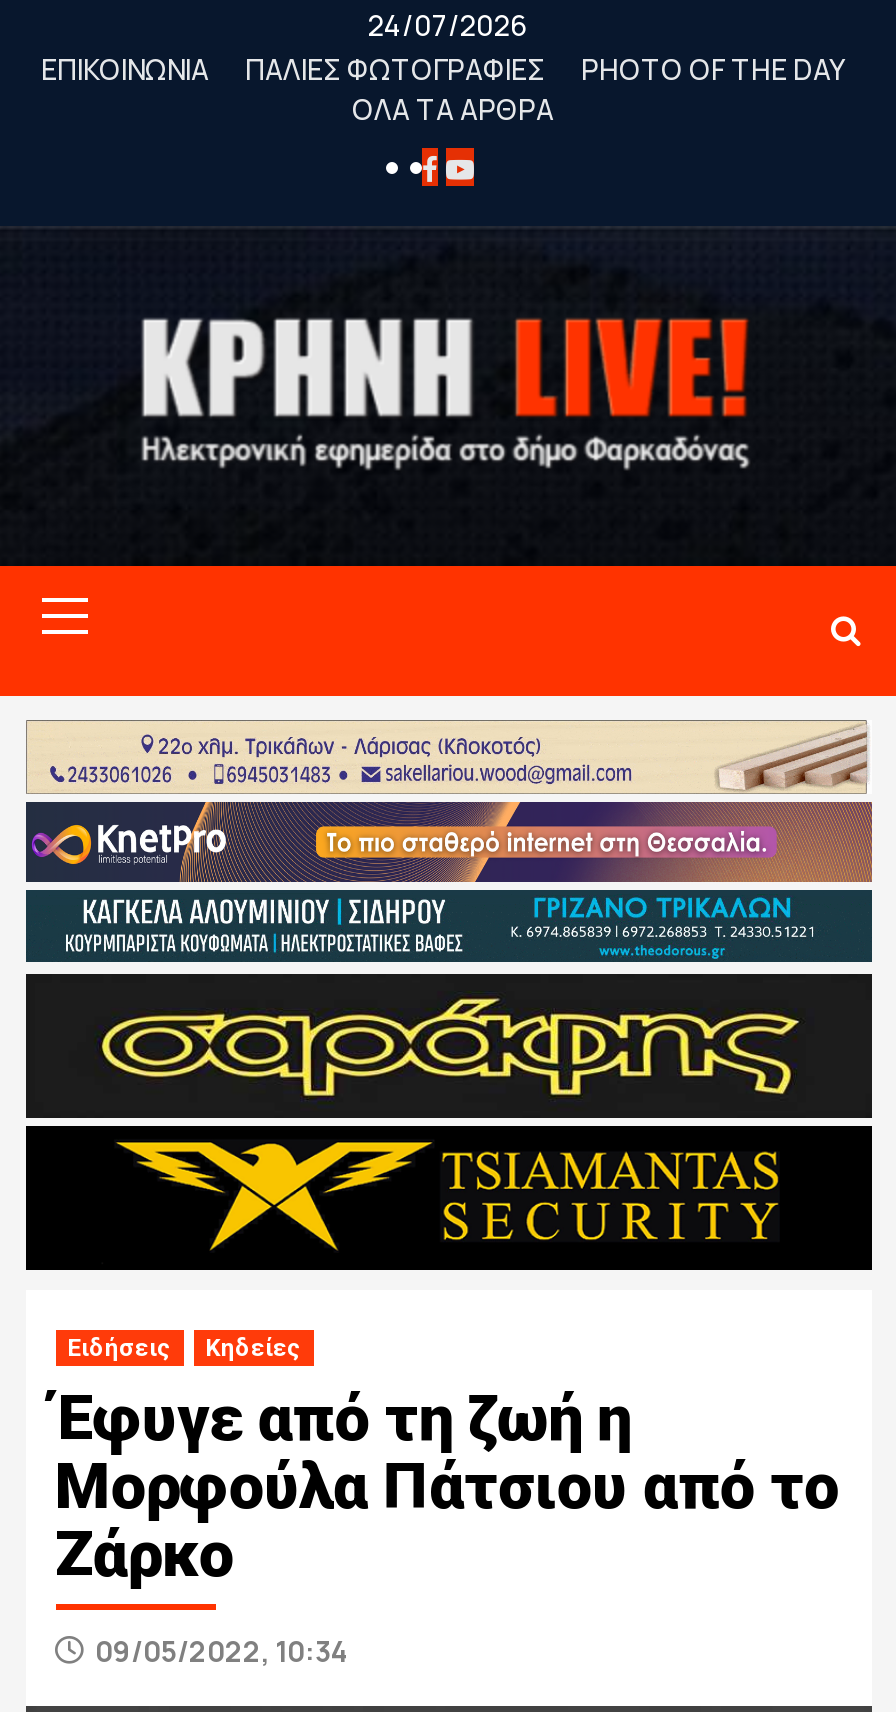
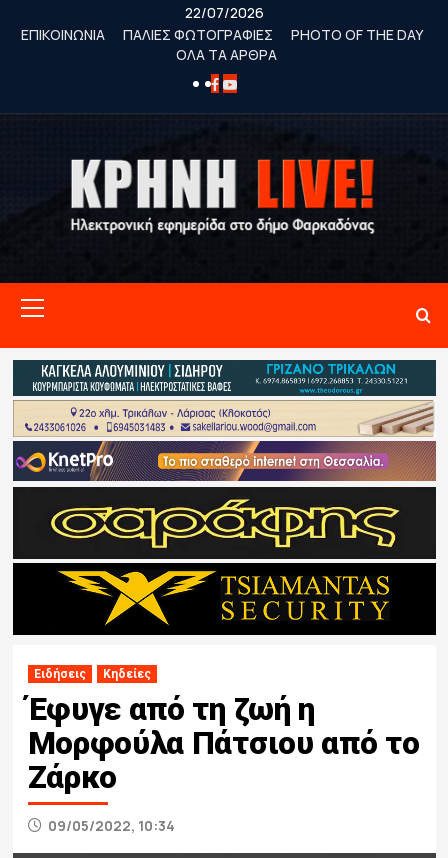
[368,6,528,44] 24/07/2026 -> [184,3,263,22] 22/07/2026
[24,720,874,964] [image] -> [12,359,437,482] [image]

